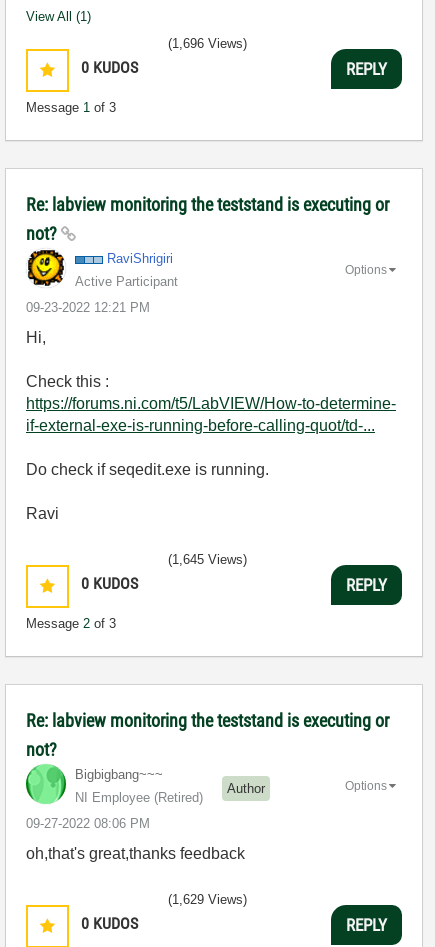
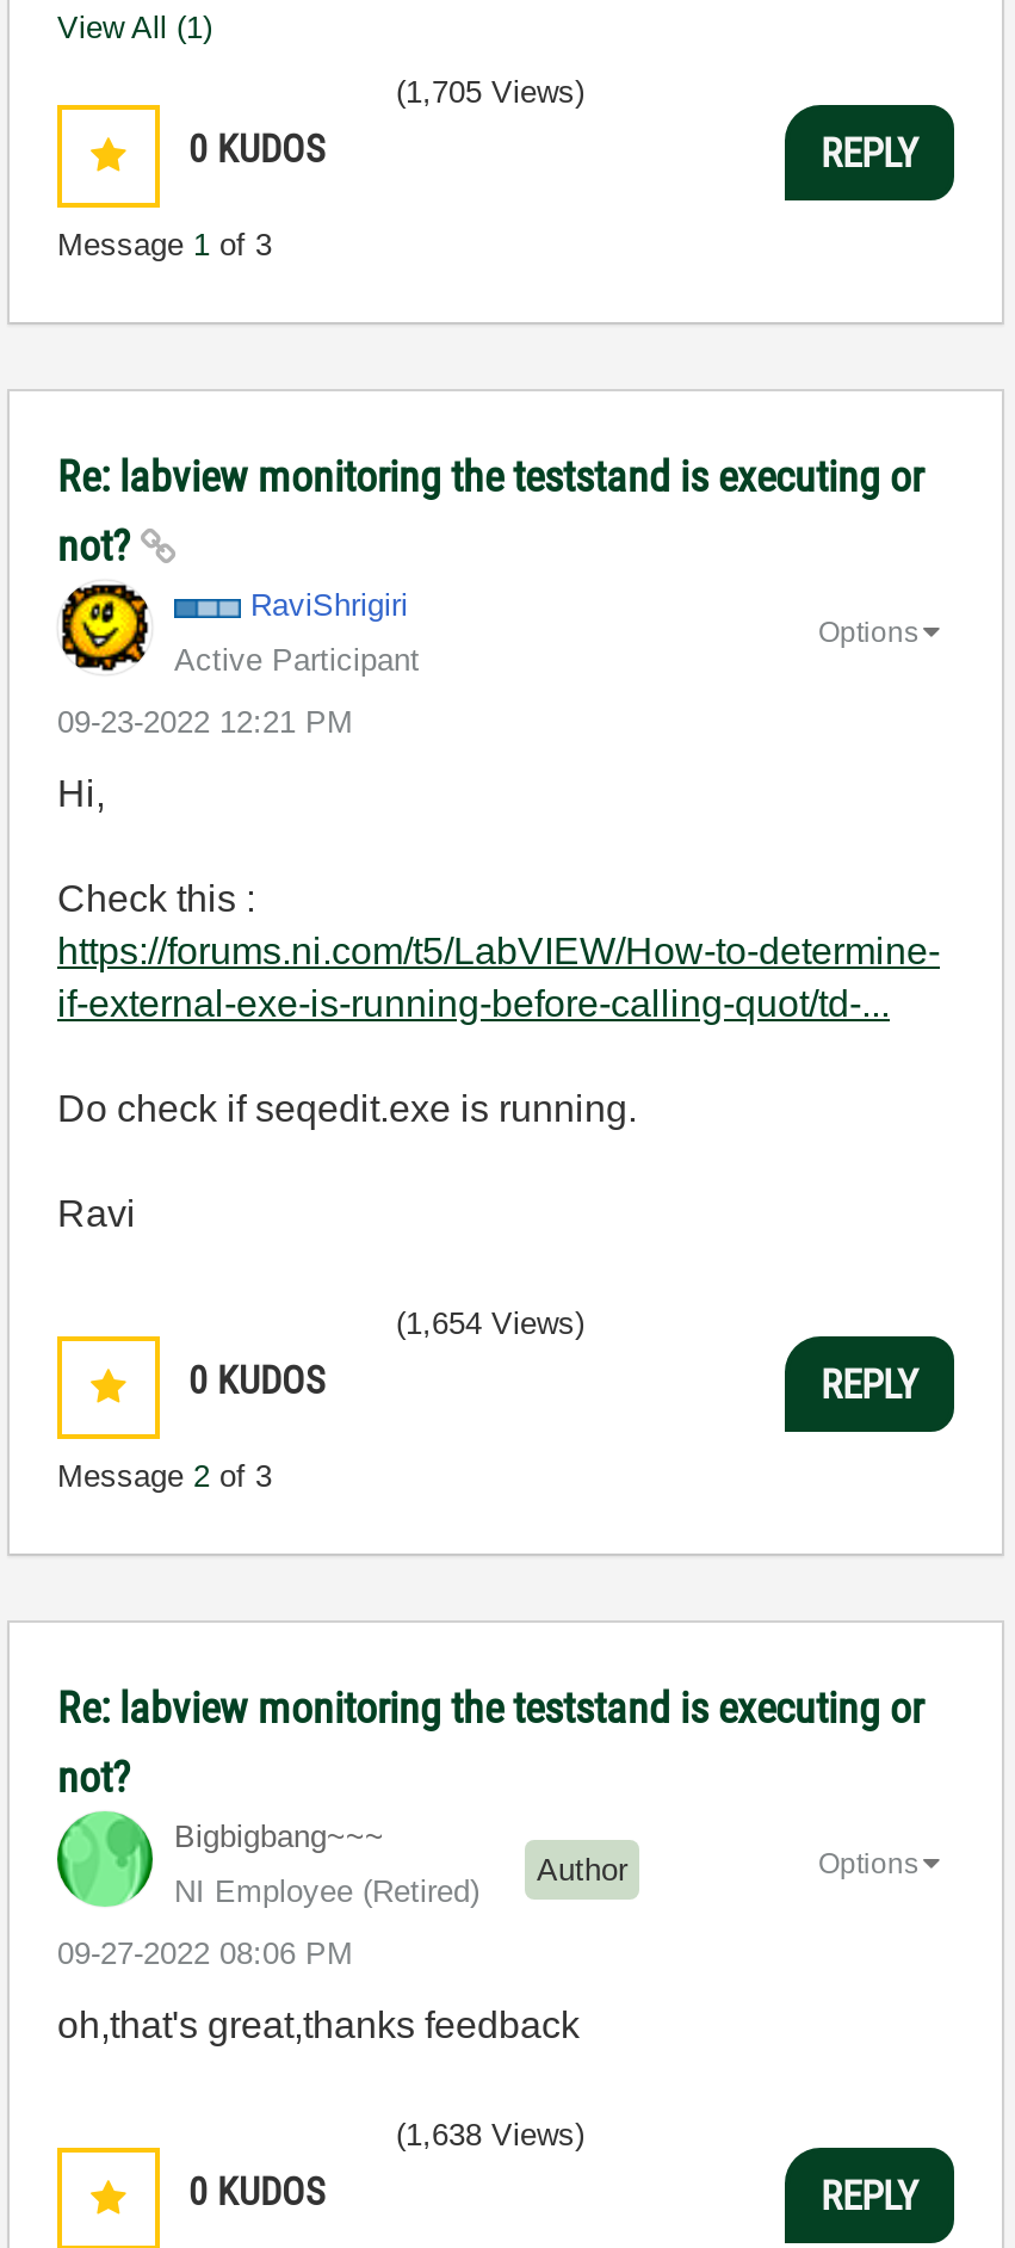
[168,36,247,51] (1,696 Views) -> [396,74,584,110] (1,705 Views)
[168,552,247,567] (1,645 Views) -> [396,1305,584,1341] (1,654 Views)
[168,892,247,907] (1,629 Views) -> [396,2117,584,2153] (1,638 Views)

